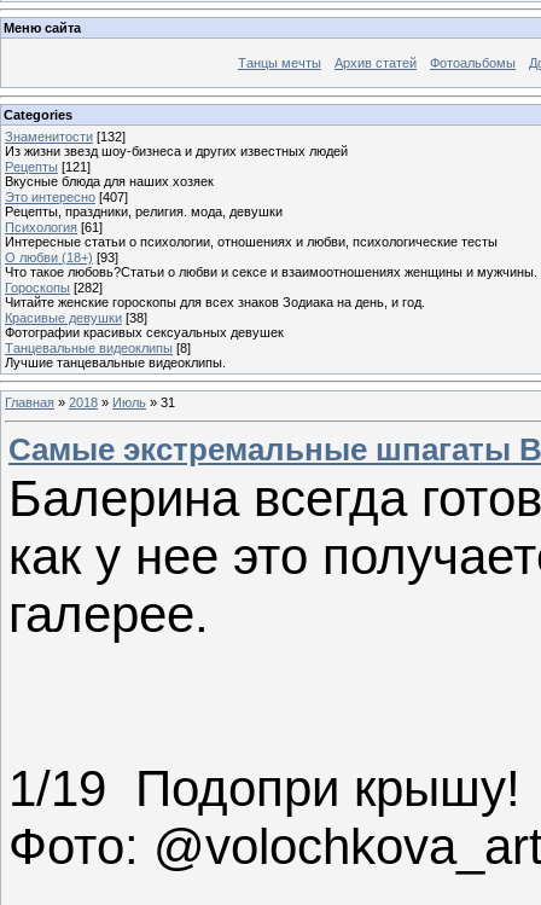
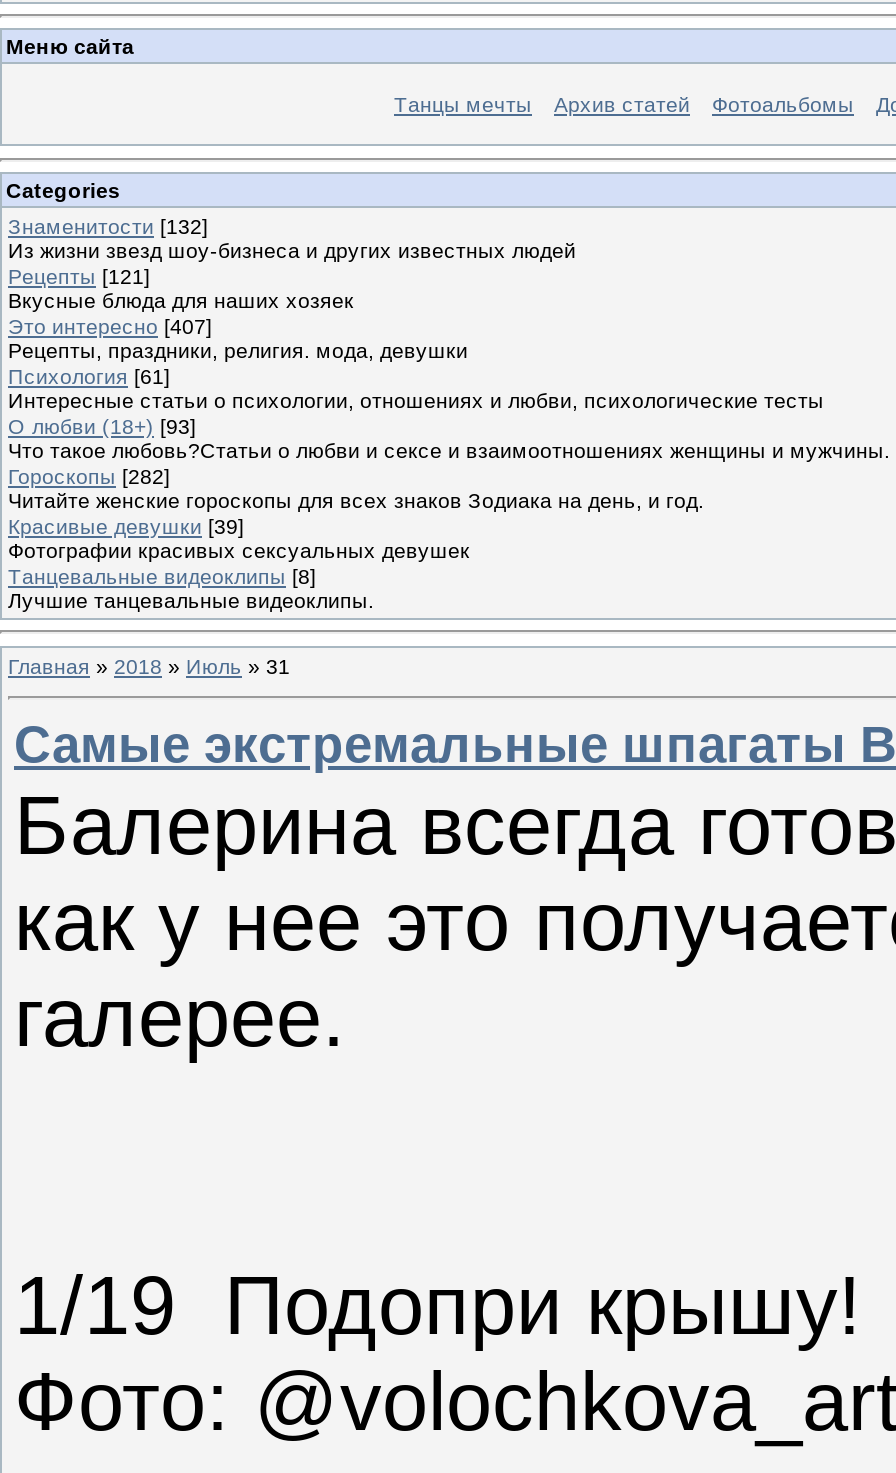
[5,311,147,325] Красивые девушки [38] -> [8,514,244,538] Красивые девушки [39]

